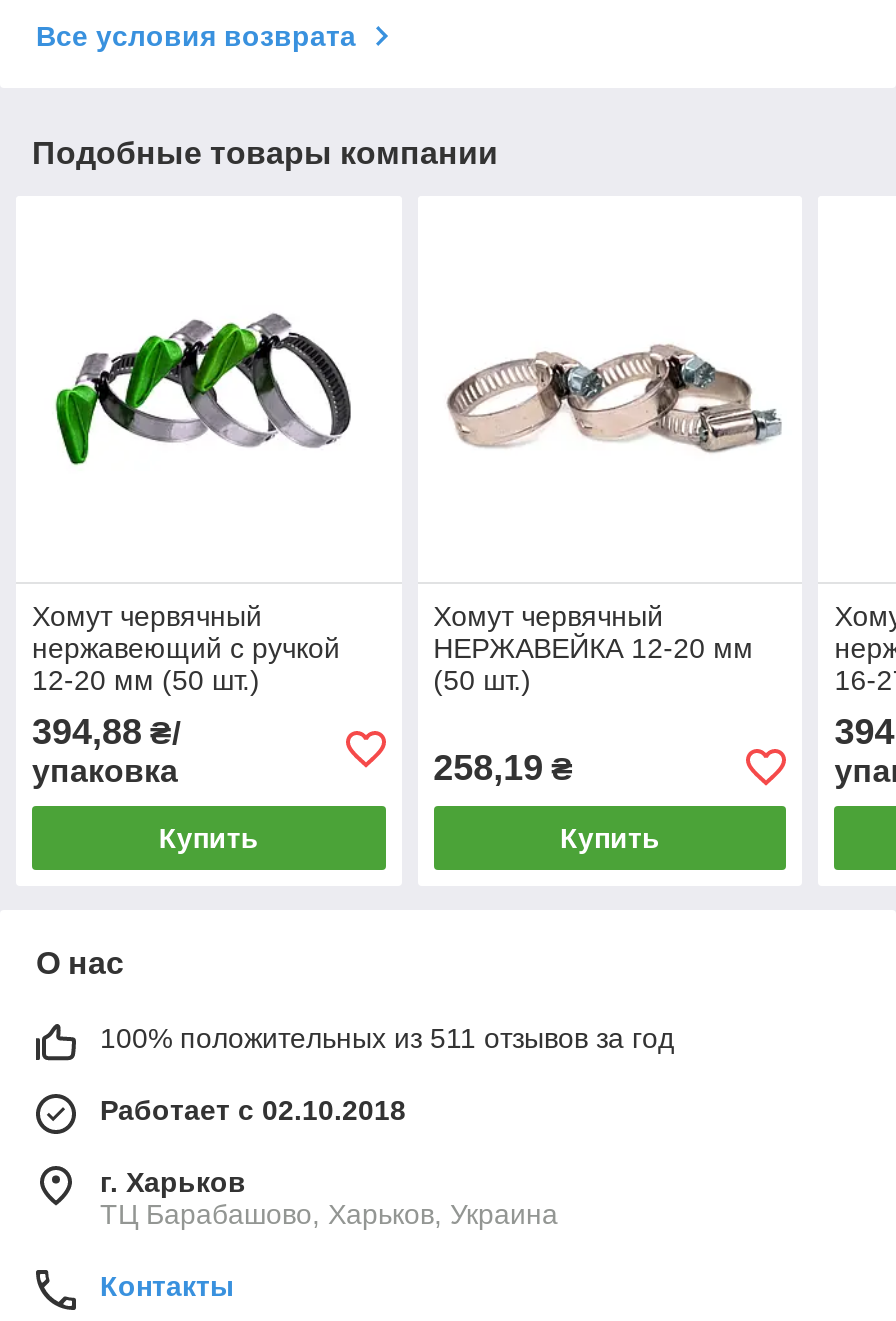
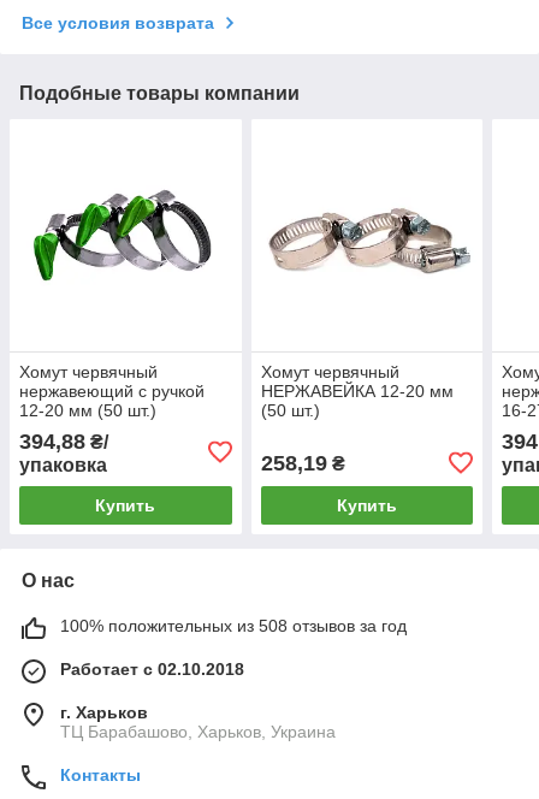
[100,1022,674,1054] 100% положительных из 511 отзывов за год -> [60,616,407,635] 100% положительных из 508 отзывов за год

